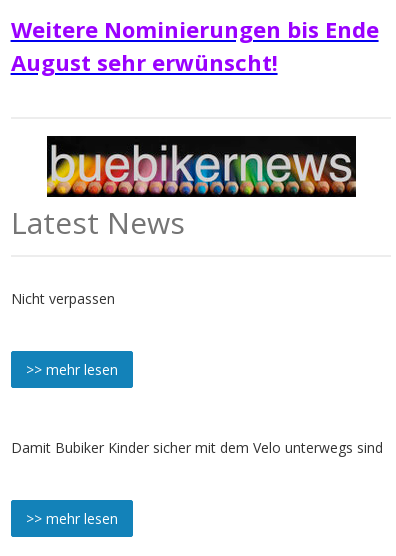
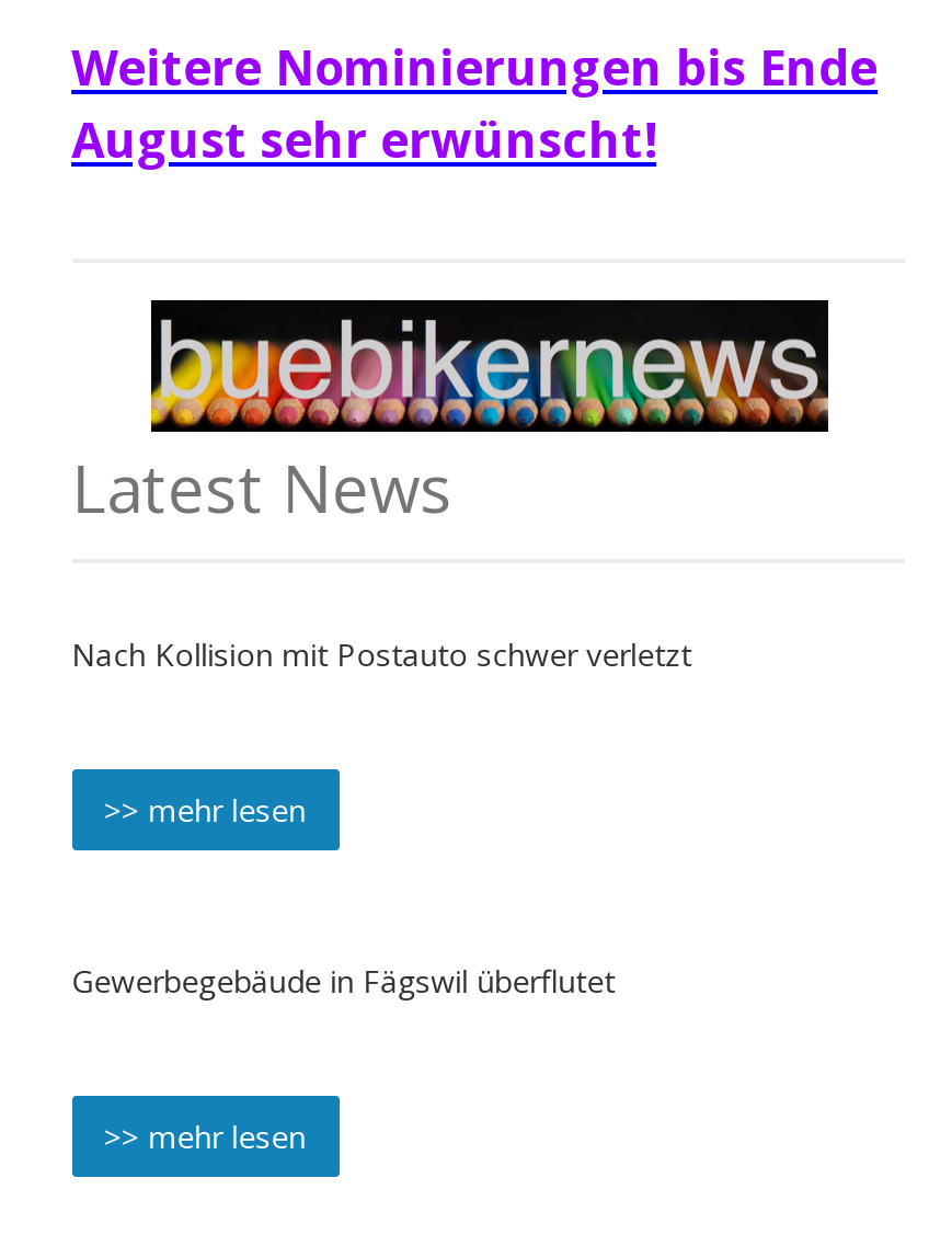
[11,288,115,307] Nicht verpassen -> [71,634,691,676] Nach Kollision mit Postauto schwer verletzt
[11,437,383,456] Damit Bubiker Kinder sicher mit dem Velo unterwegs sind -> [71,961,615,1003] Gewerbegebäude in Fägswil überflutet

